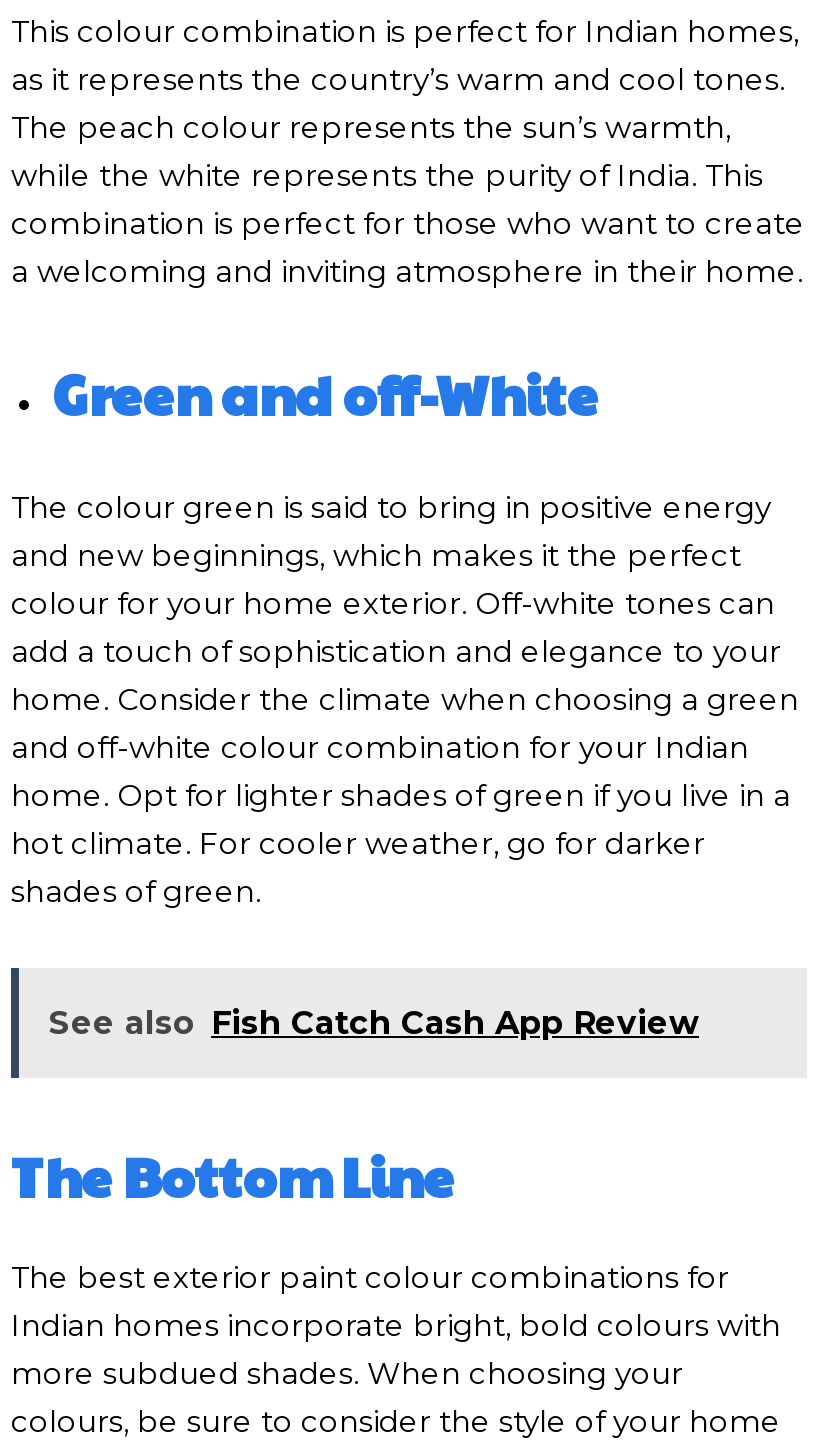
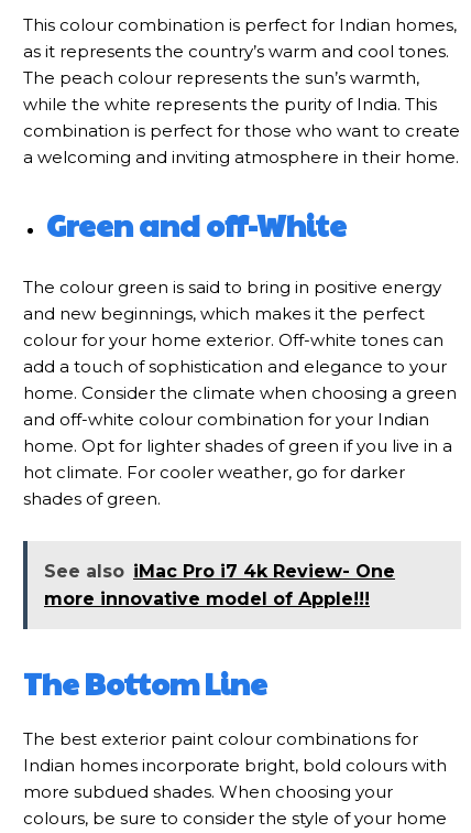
[49,1003,699,1041] See also Fish Catch Cash App Review -> [44,561,395,609] See also iMac Pro i7 4k Review- One | more innovative model of Apple!!!

